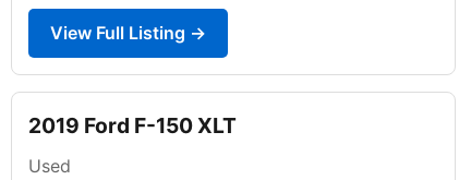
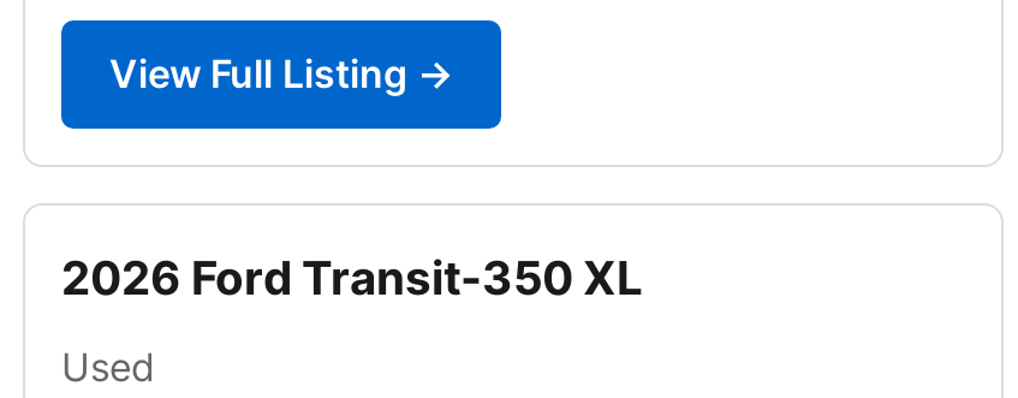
[28,112,237,138] 2019 Ford F-150 XLT -> [61,249,643,306] 2026 Ford Transit-350 XL

